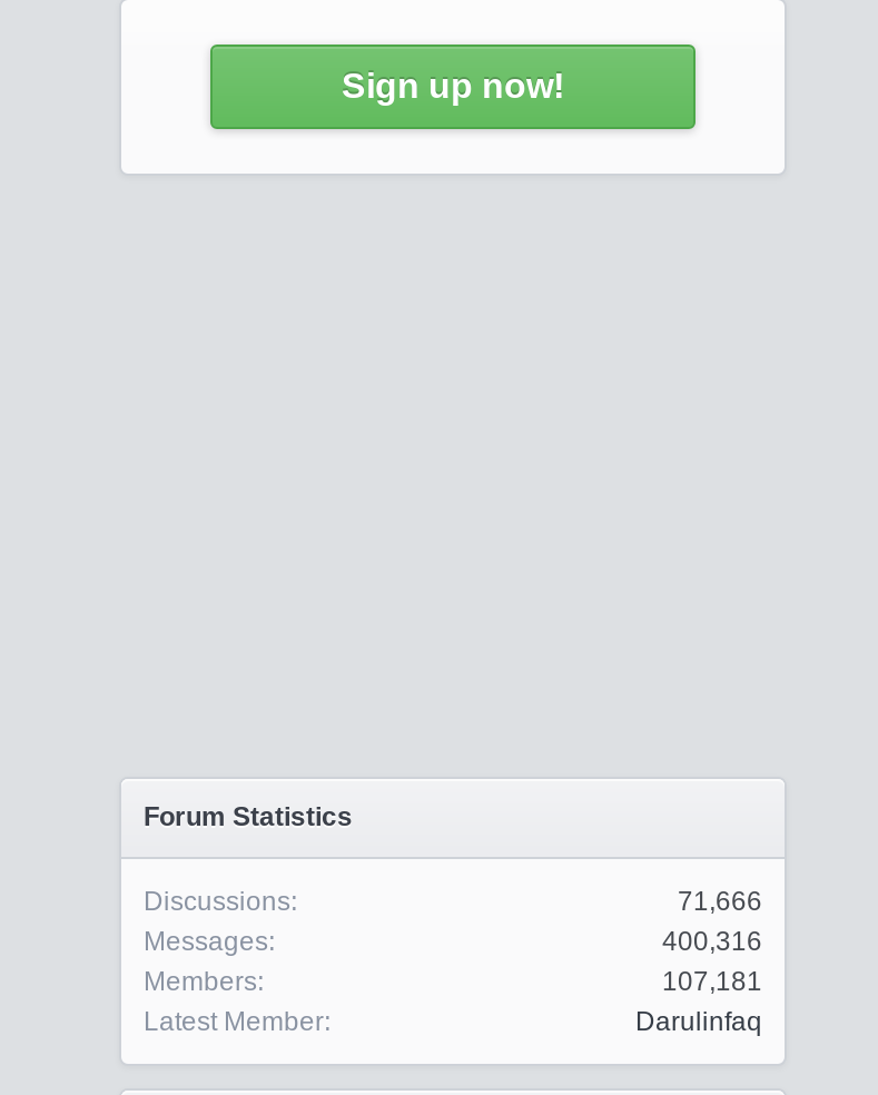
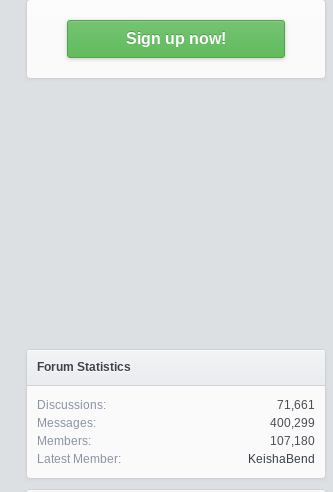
[678,886,762,917] 71,666 -> [277,398,315,412] 71,661
[662,926,762,957] 400,316 -> [270,416,315,430] 400,299
[662,966,762,997] 107,181 -> [270,434,315,448] 107,180
[635,1006,762,1037] Darulinfaq -> [248,452,315,466] KeishaBend

